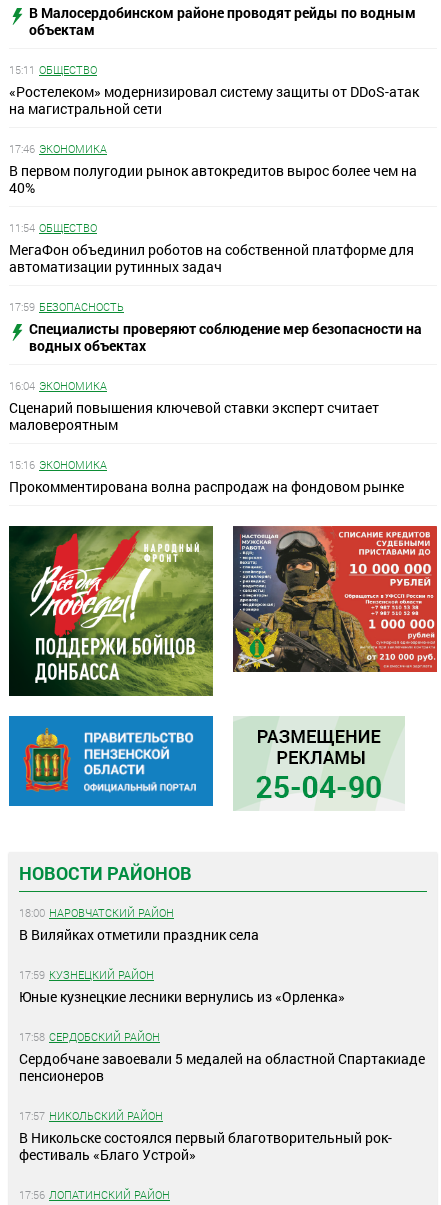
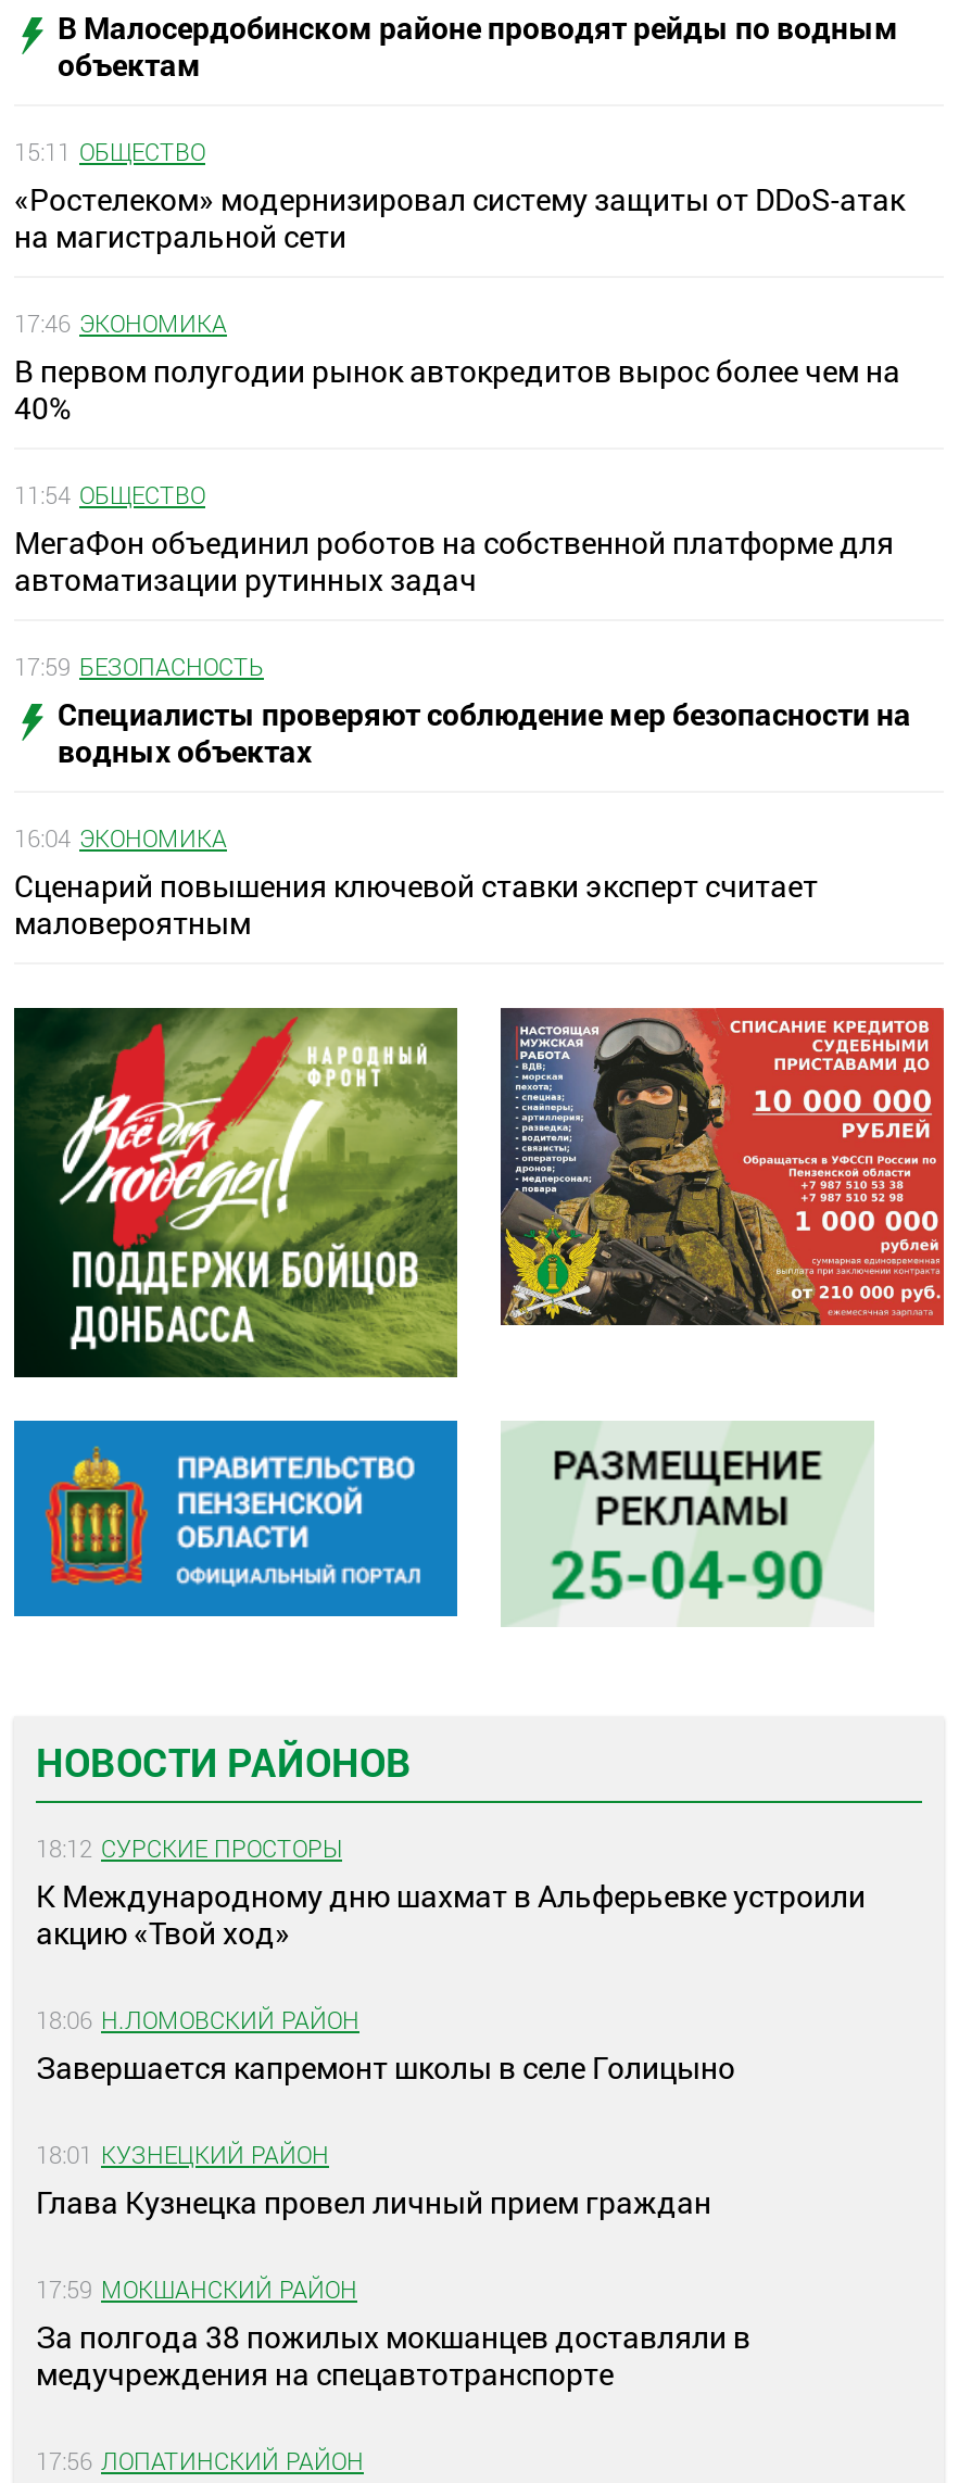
[9,457,404,496] 15:16 ЭКОНОМИКА | Прокомментирована волна распродаж на фондовом рынке -> none
[19,905,259,944] 18:00 НАРОВЧАТСКИЙ РАЙОН | В Виляйках отметили праздник села -> [36,1832,866,1953] 18:12 СУРСКИЕ ПРОСТОРЫ | К Международному дню шахмат в Альферьевке устроили | акцию «Твой ход»
[19,967,345,1006] 17:59 КУЗНЕЦКИЙ РАЙОН | Юные кузнецкие лесники вернулись из «Орленка» -> [36,2003,735,2088] 18:06 Н.ЛОМОВСКИЙ РАЙОН | Завершается капремонт школы в селе Голицыно
[19,1029,425,1085] 17:58 СЕРДОБСКИЙ РАЙОН | Сердобчане завоевали 5 медалей на областной Спартакиаде | пенсионеров -> [36,2138,711,2223] 18:01 КУЗНЕЦКИЙ РАЙОН | Глава Кузнецка провел личный прием граждан
[19,1108,392,1164] 17:57 НИКОЛЬСКИЙ РАЙОН | В Никольске состоялся первый благотворительный рок- | фестиваль «Благо Устрой» -> [36,2272,750,2394] 17:59 МОКШАНСКИЙ РАЙОН | За полгода 38 пожилых мокшанцев доставляли в | медучреждения на спецавтотранспорте

